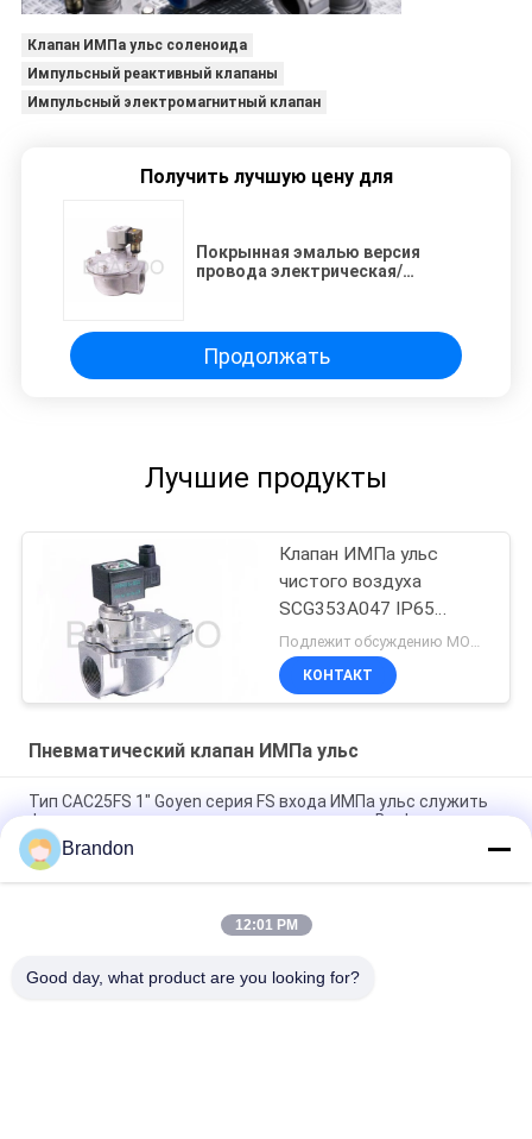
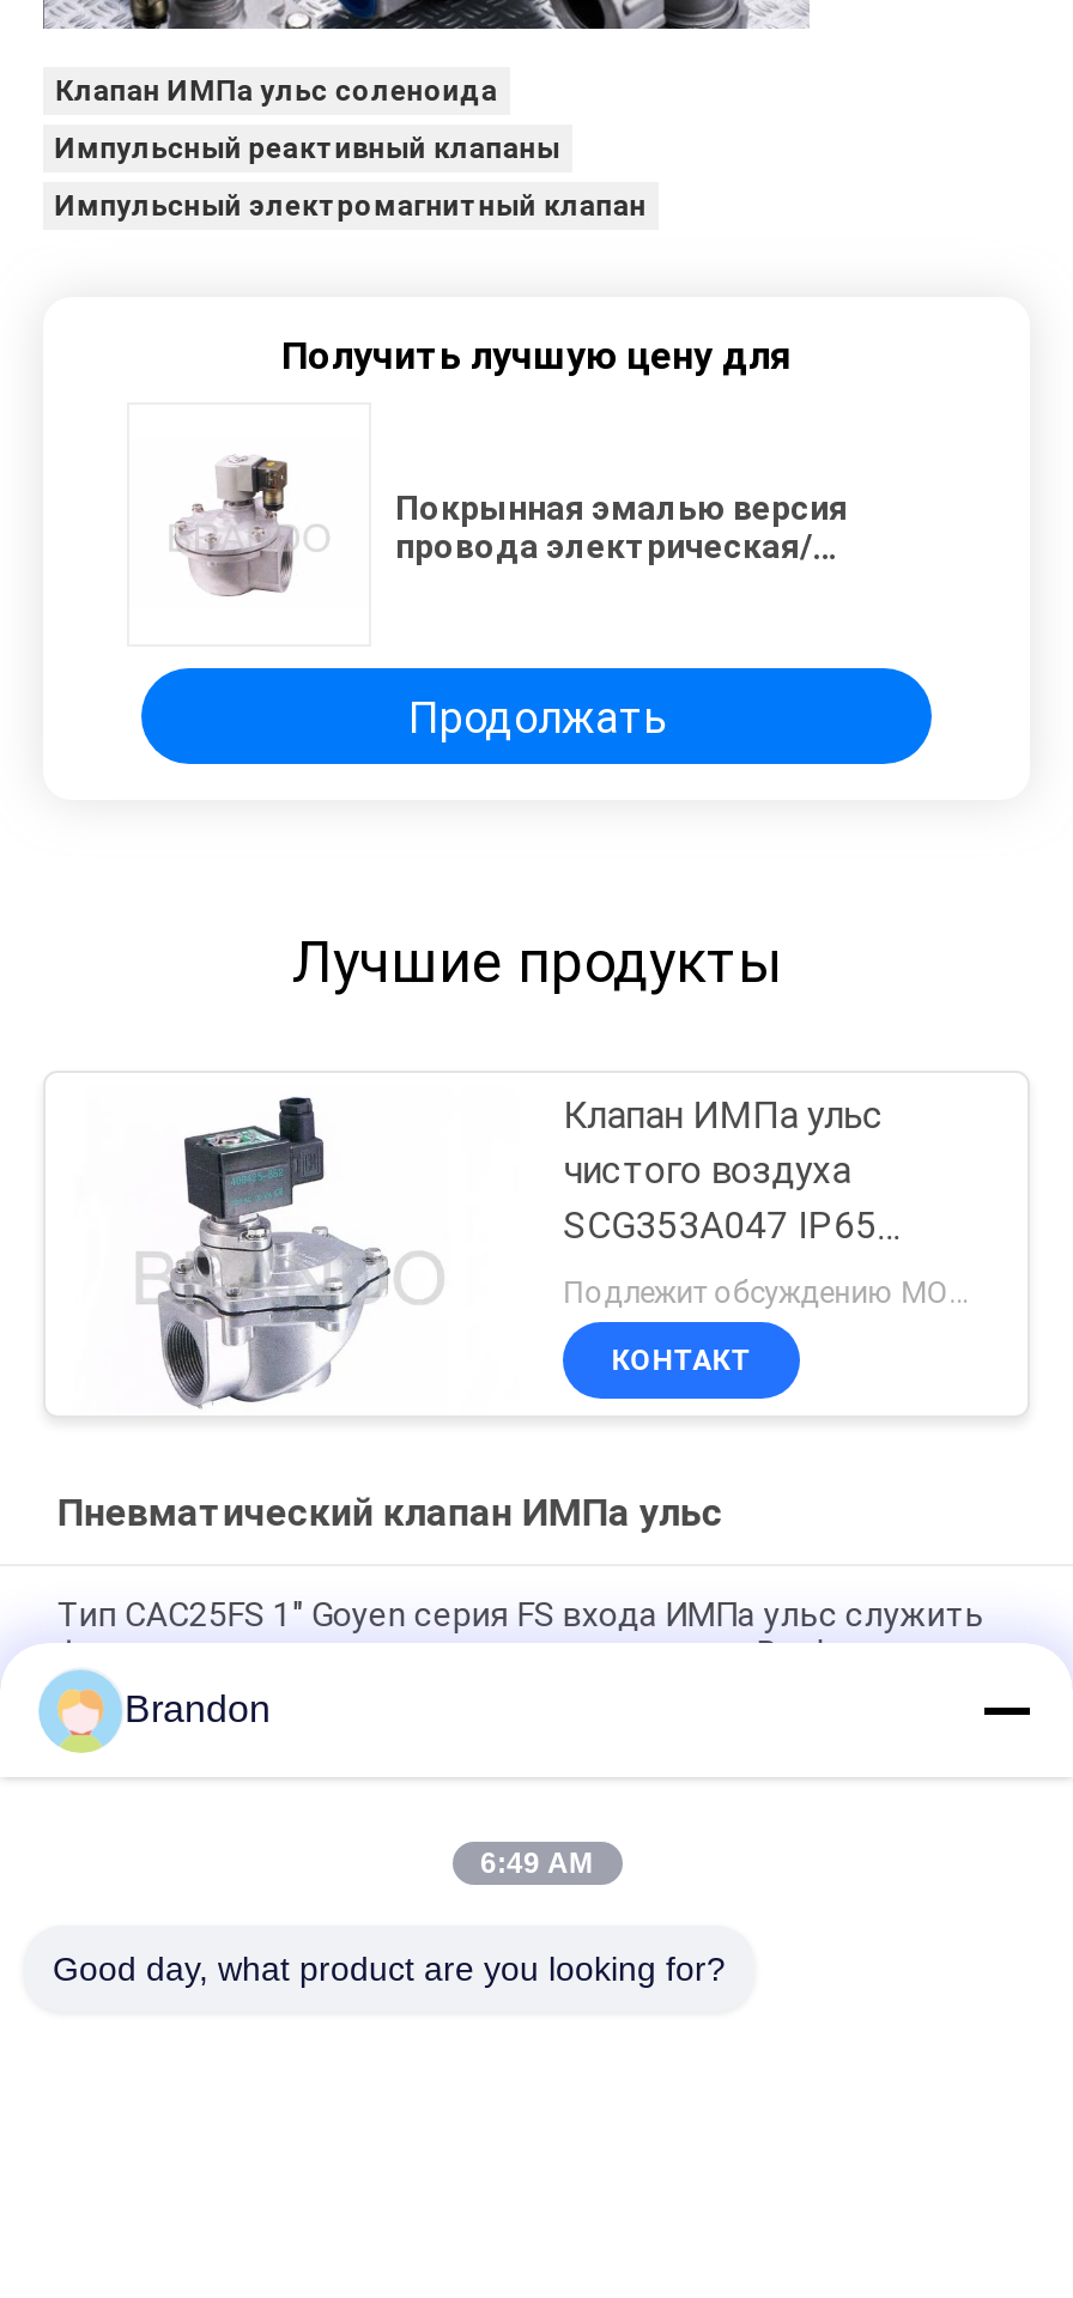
[235,917,297,933] 12:01 PM -> [480,1847,593,1880] 6:49 AM

